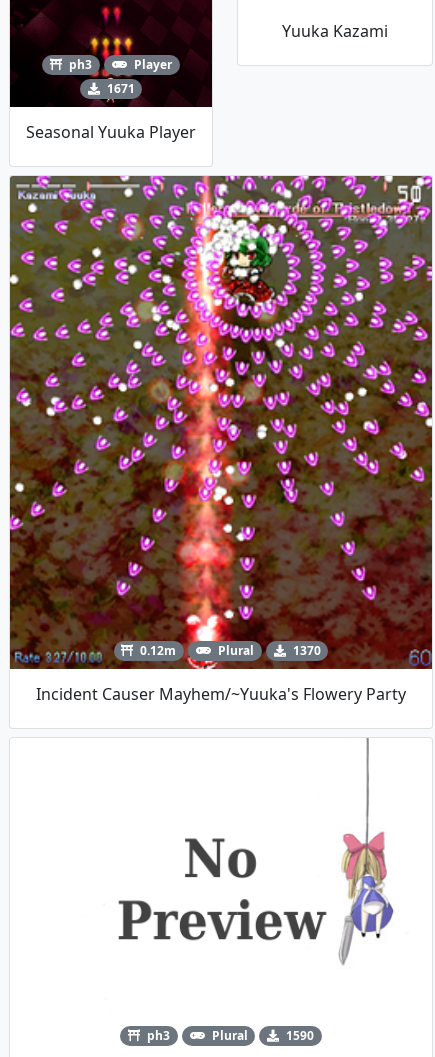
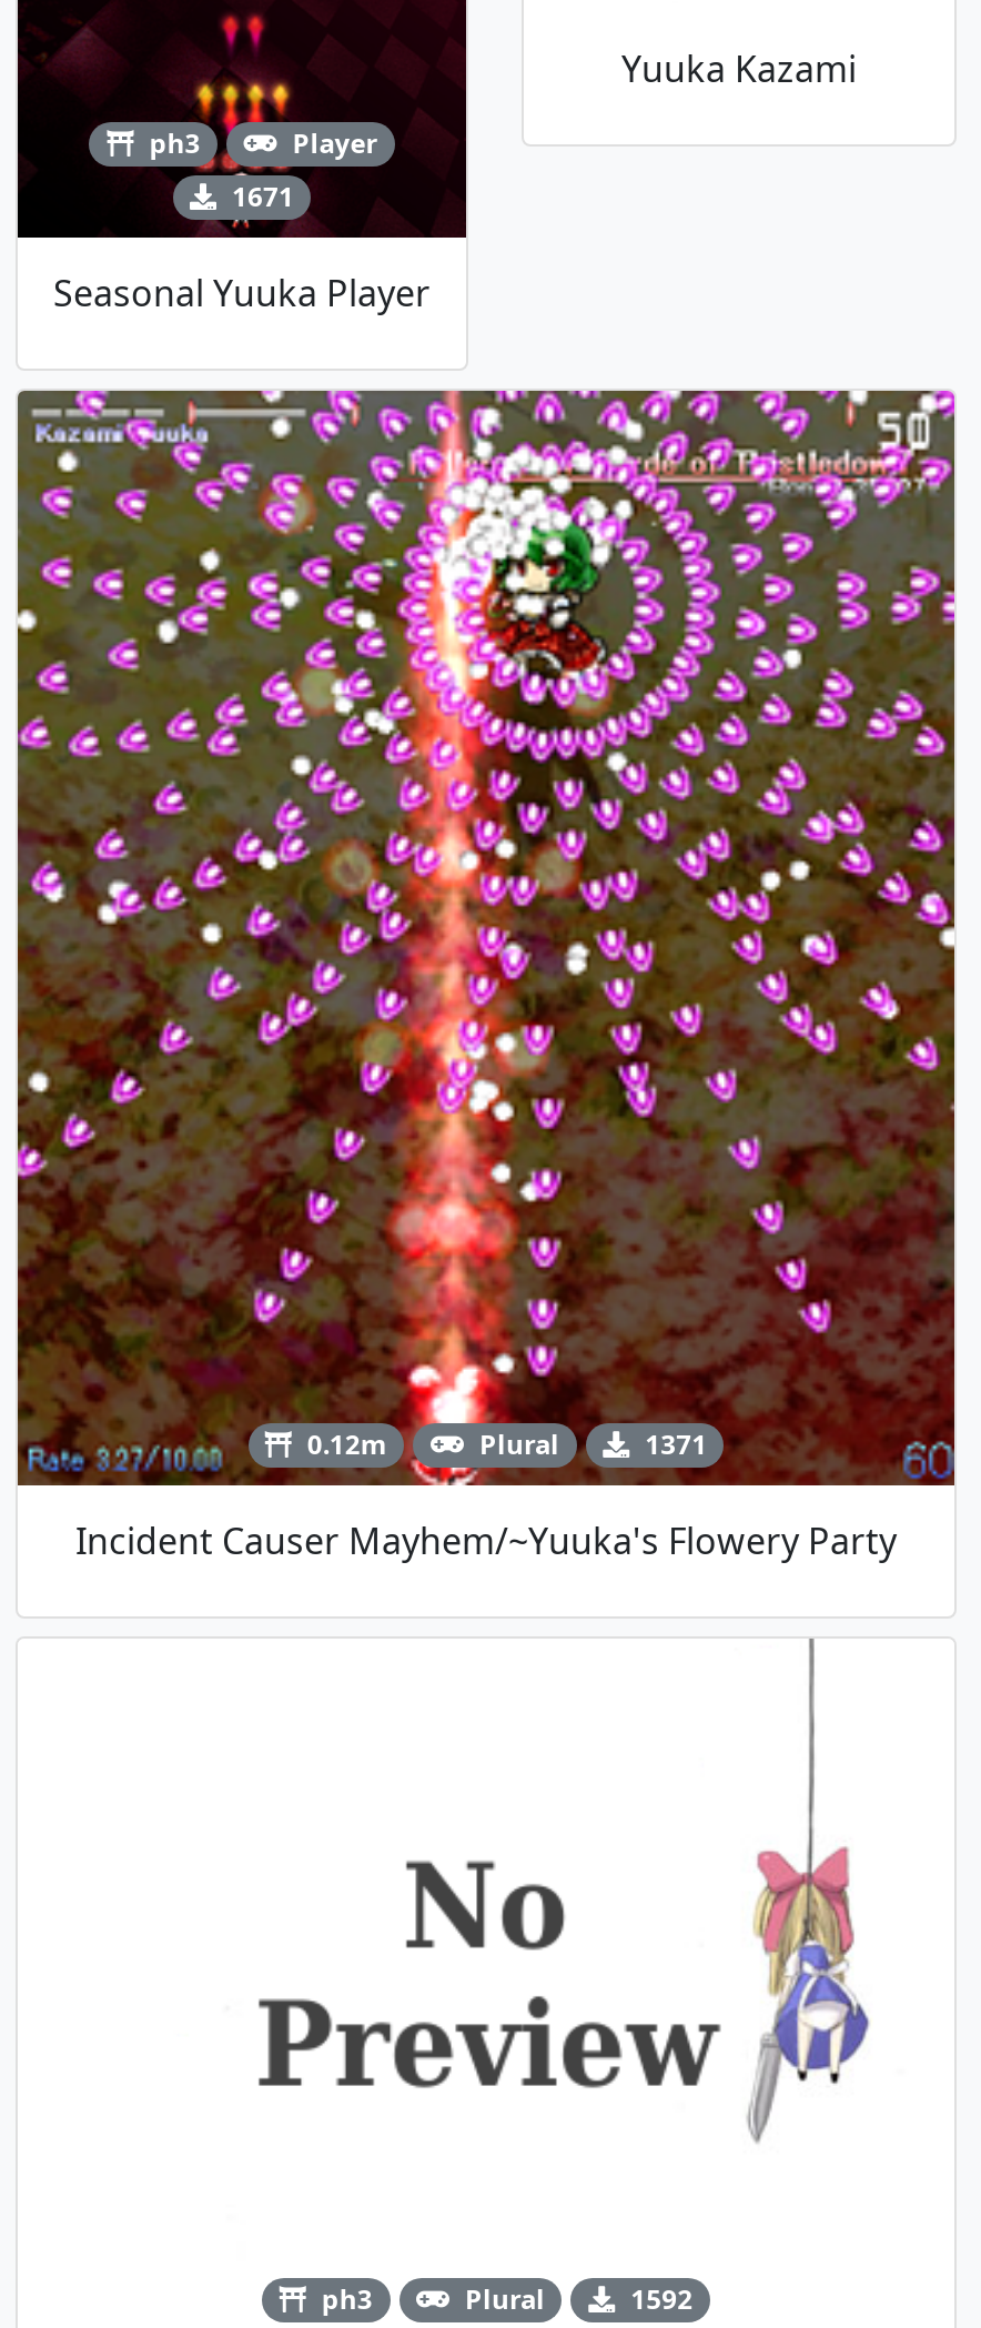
[293,642,321,659] 1370 -> [645,1425,707,1463] 1371
[286,1027,314,1044] 1590 -> [631,2281,693,2318] 1592

